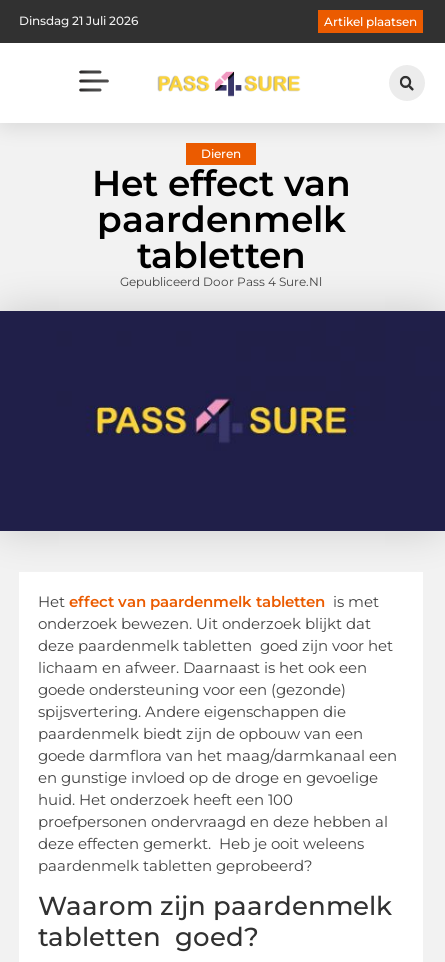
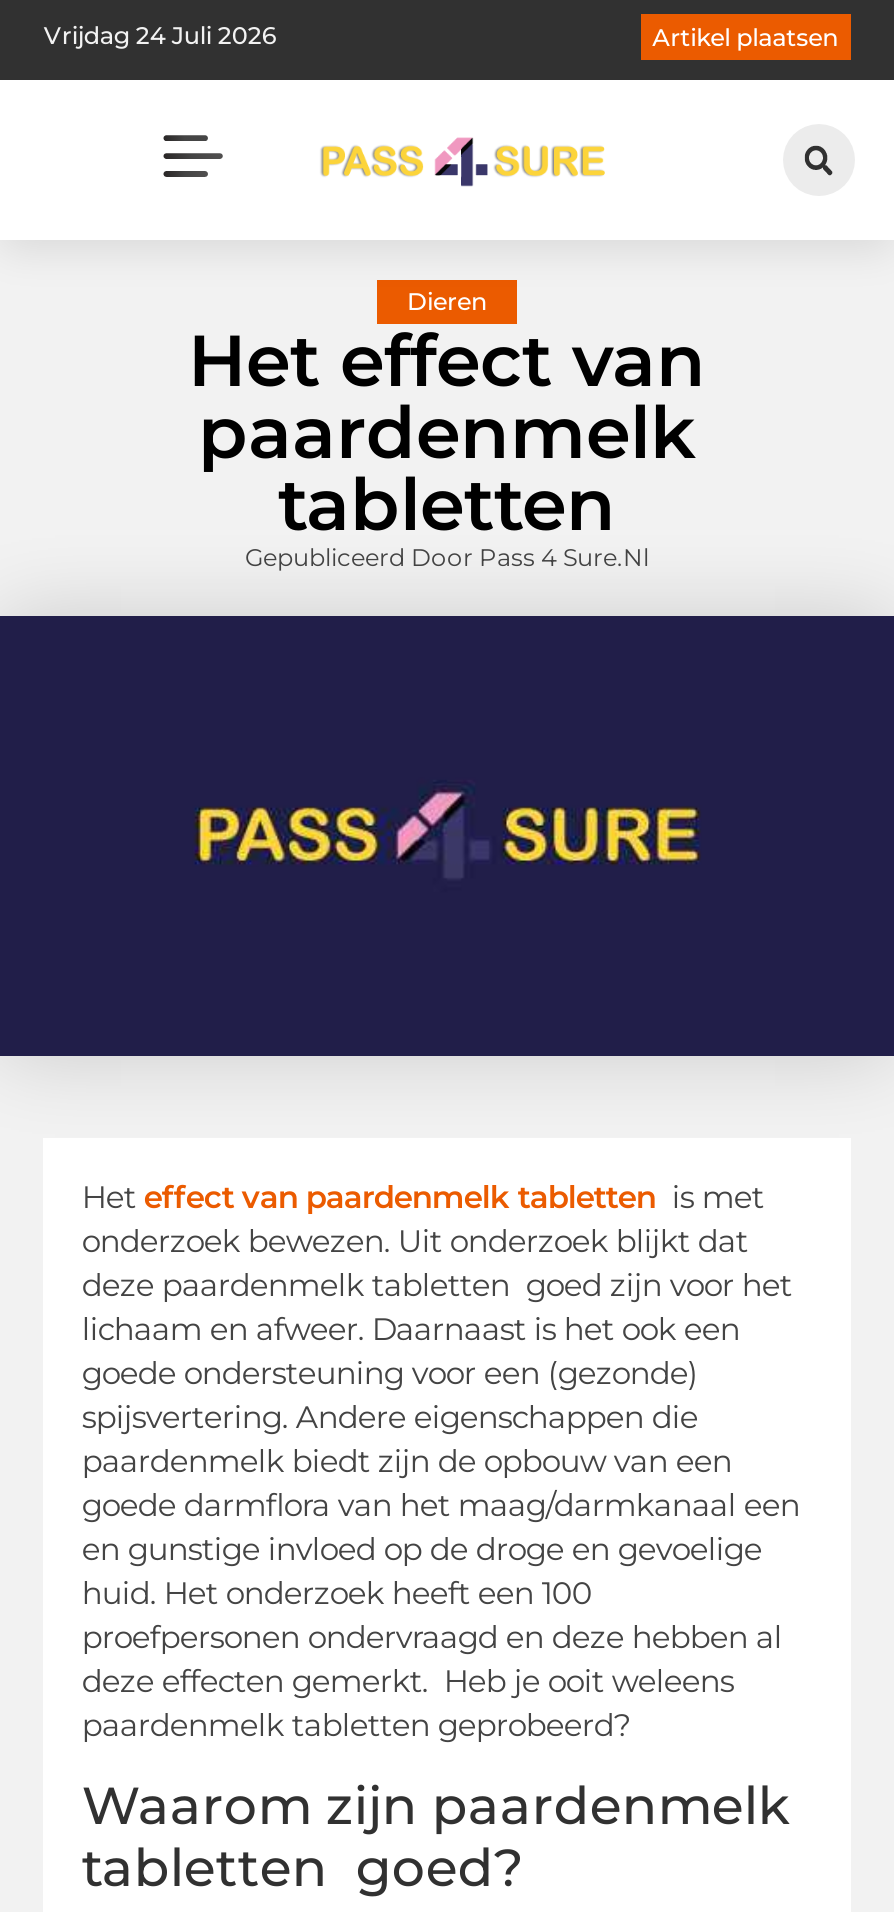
[19,13,138,28] Dinsdag 21 Juli 2026 -> [44,19,276,49] Vrijdag 24 Juli 2026

